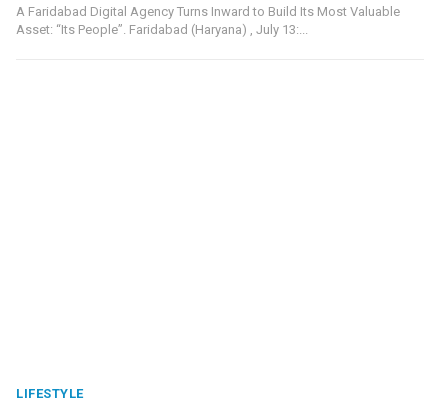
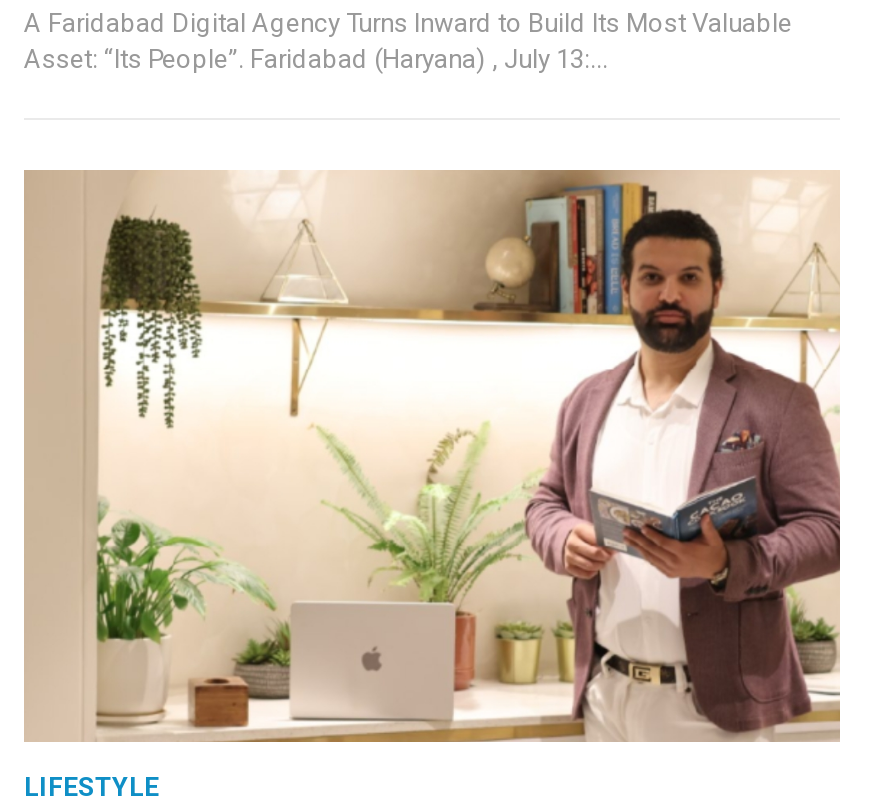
none -> [22,168,842,744] [image]

